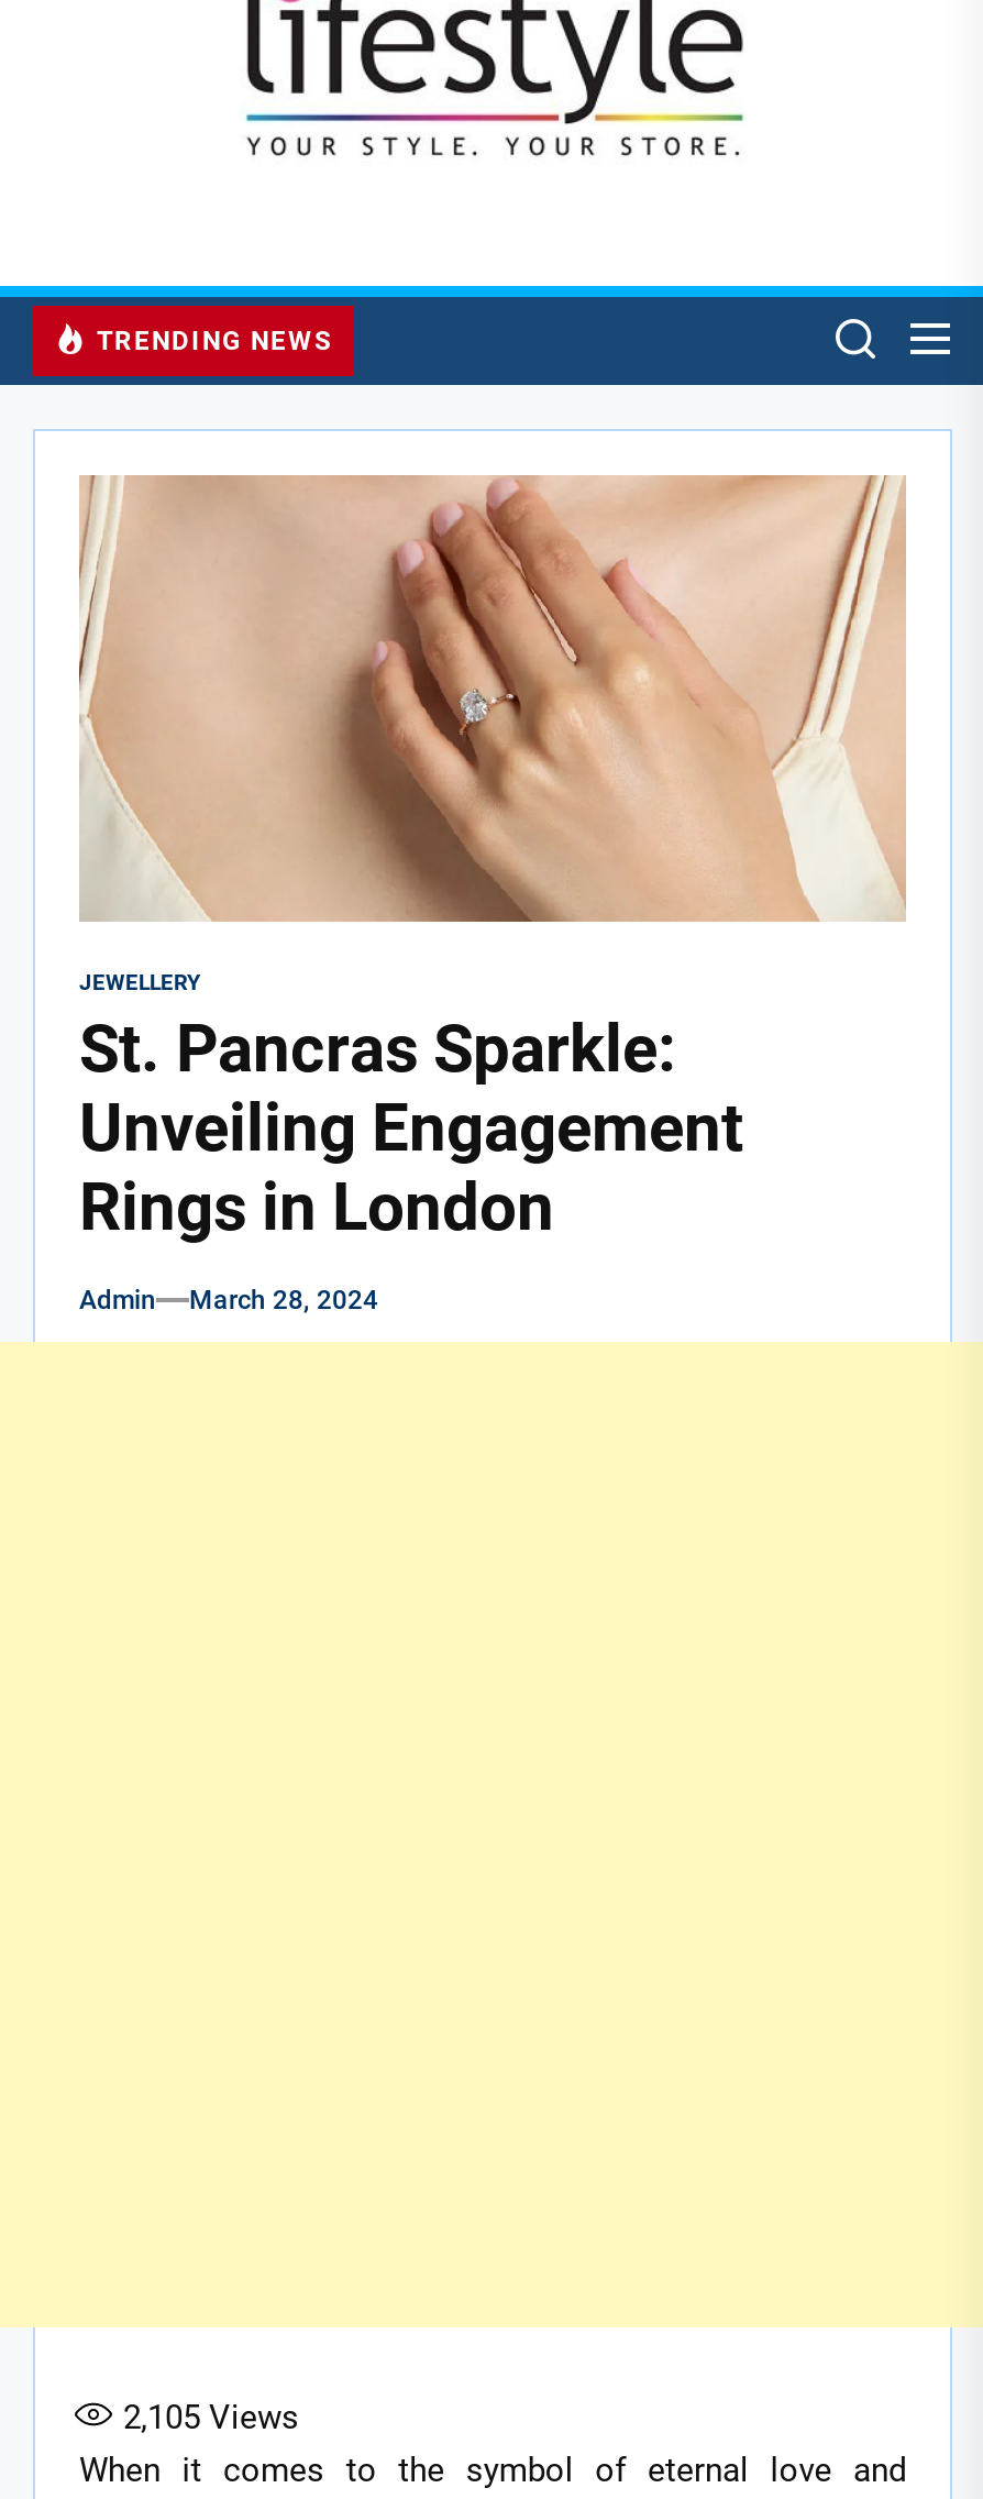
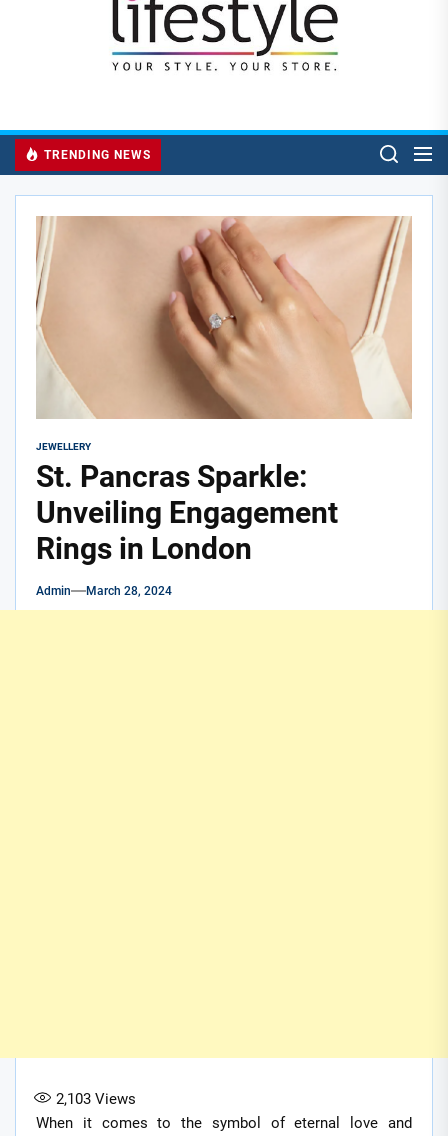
[123,2398,299,2437] 2,105 Views -> [56,1090,136,1108] 2,103 Views

